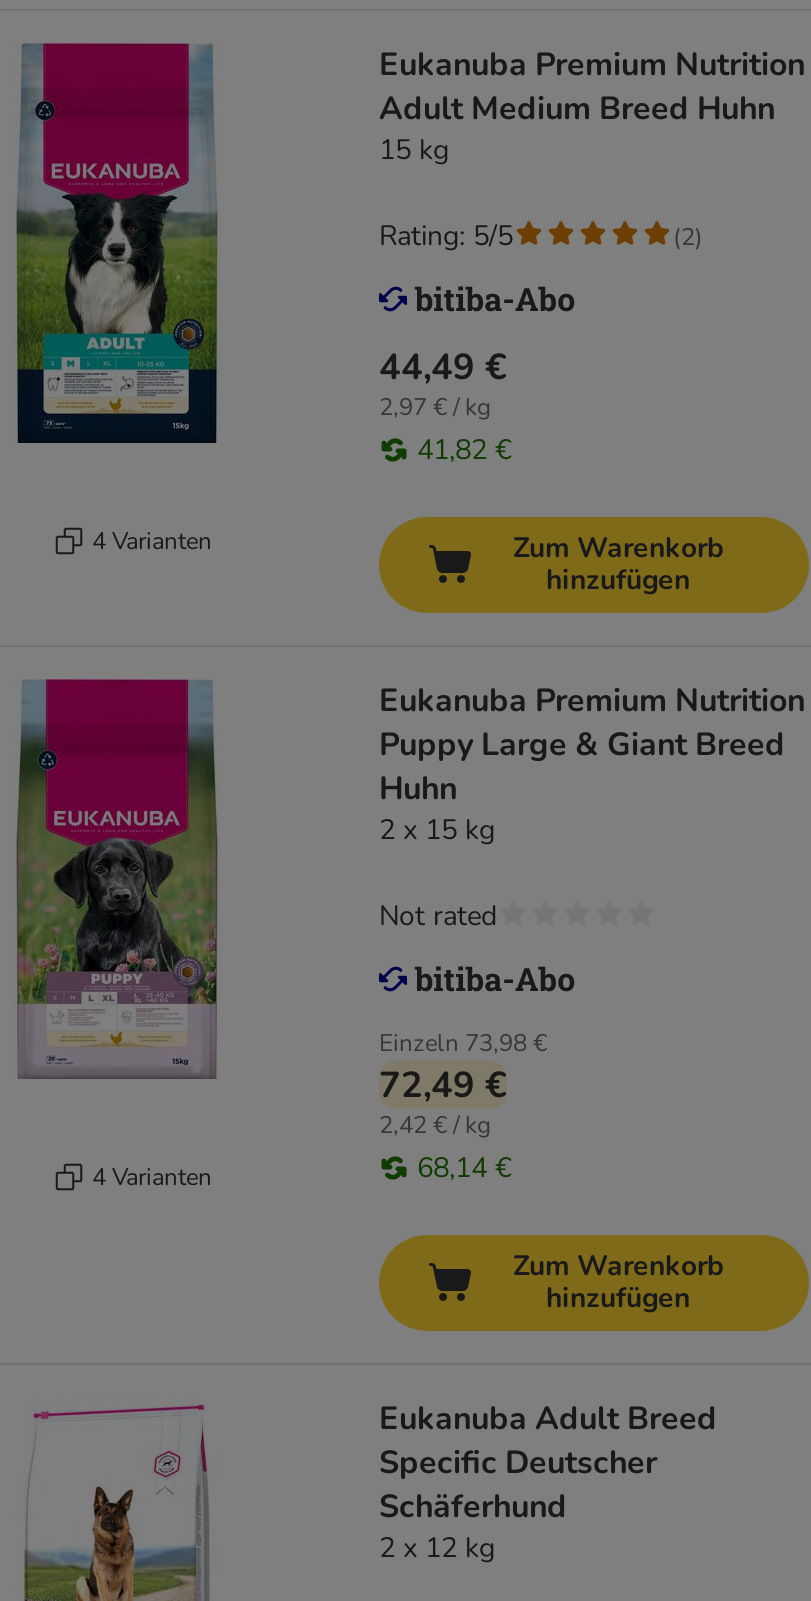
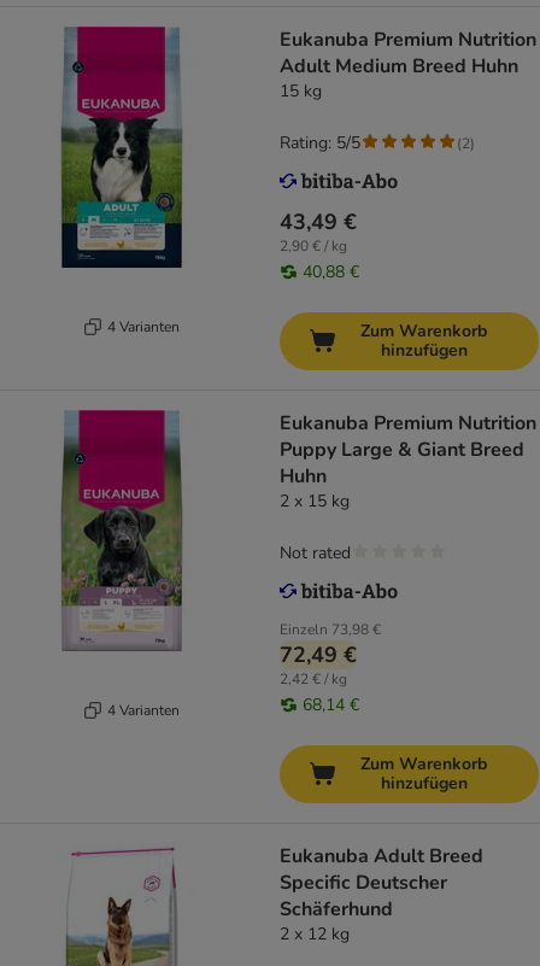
[379,343,507,391] 44,49 € -> [280,208,357,236] 43,49 €
[379,391,491,423] 2,97 € / kg -> [280,236,347,256] 2,90 € / kg
[417,431,511,469] 41,82 € -> [303,261,359,284] 40,88 €

